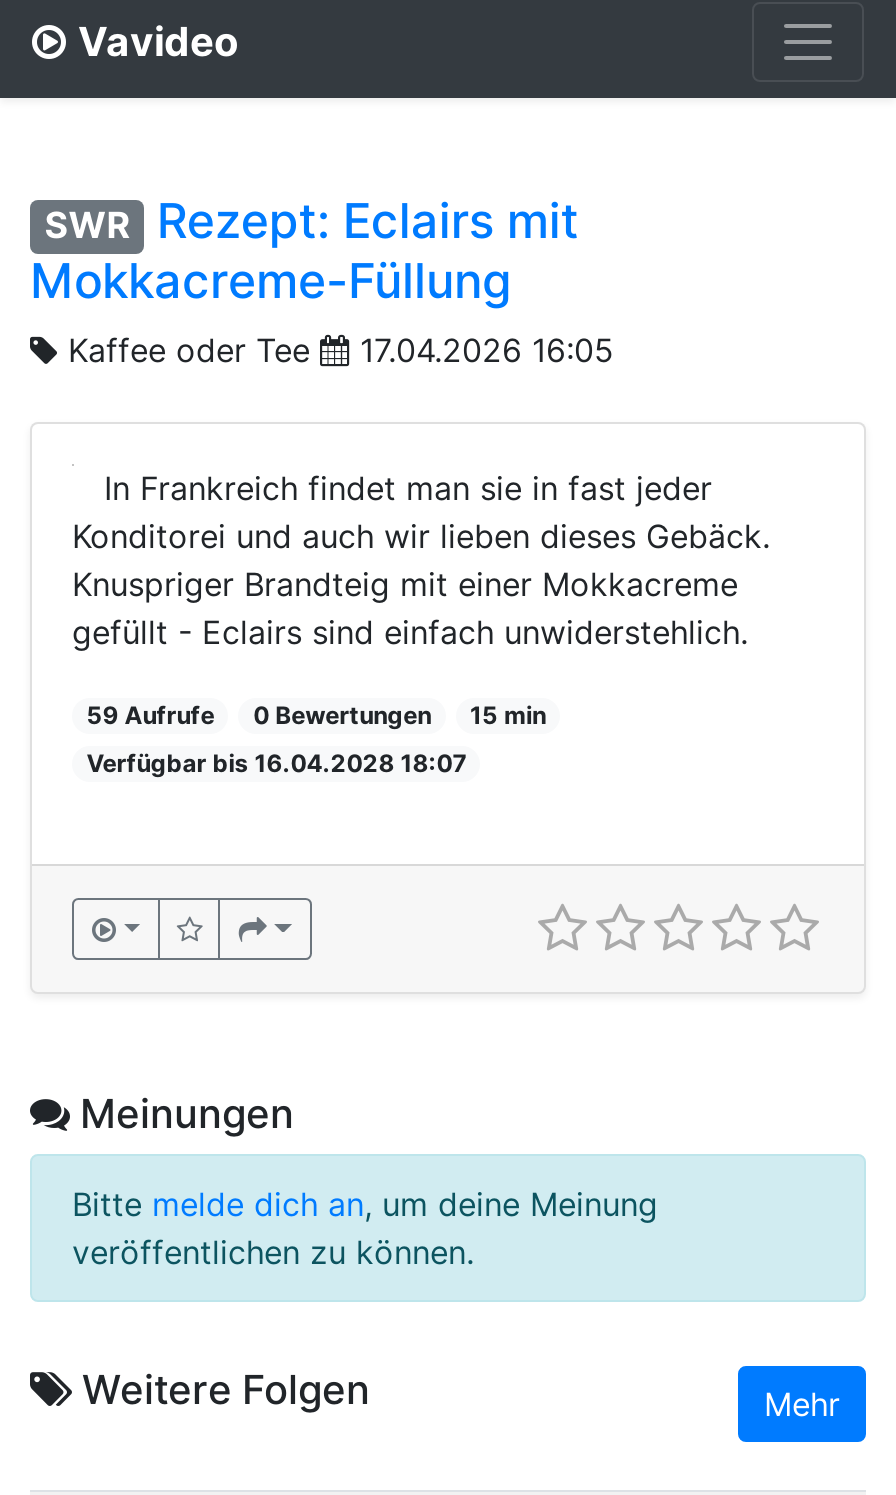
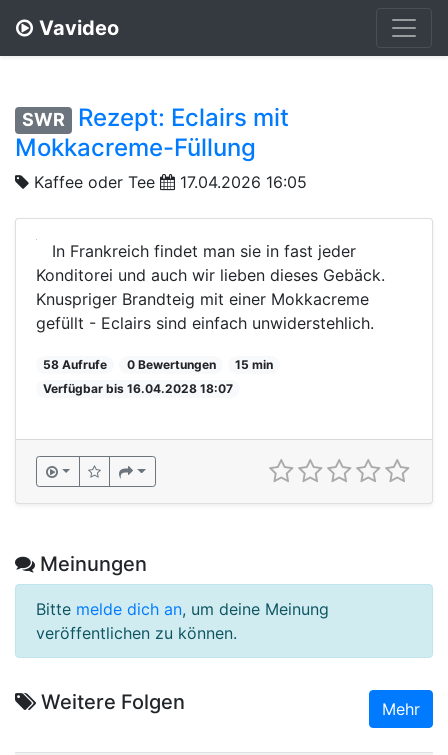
[86,699,214,729] 59 Aufrufe -> [43,356,107,371] 58 Aufrufe

